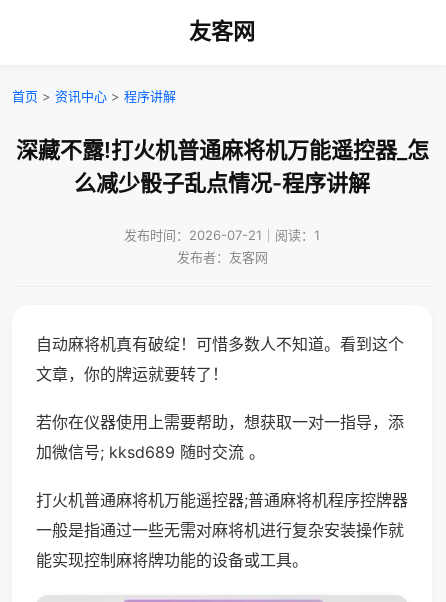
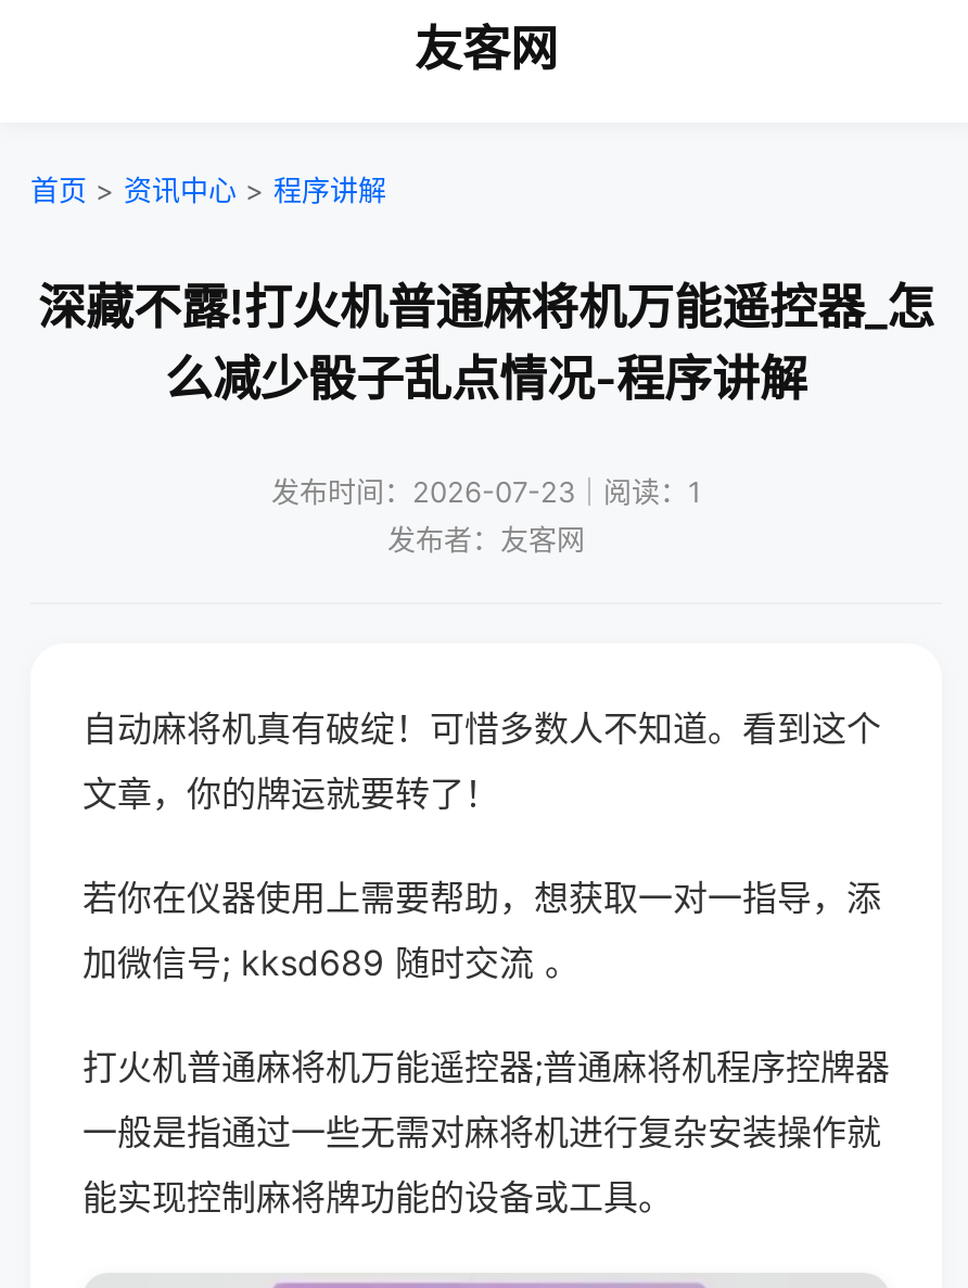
[124,227,320,243] 发布时间：2026-07-21｜阅读：1 -> [271,474,701,509] 发布时间：2026-07-23｜阅读：1

